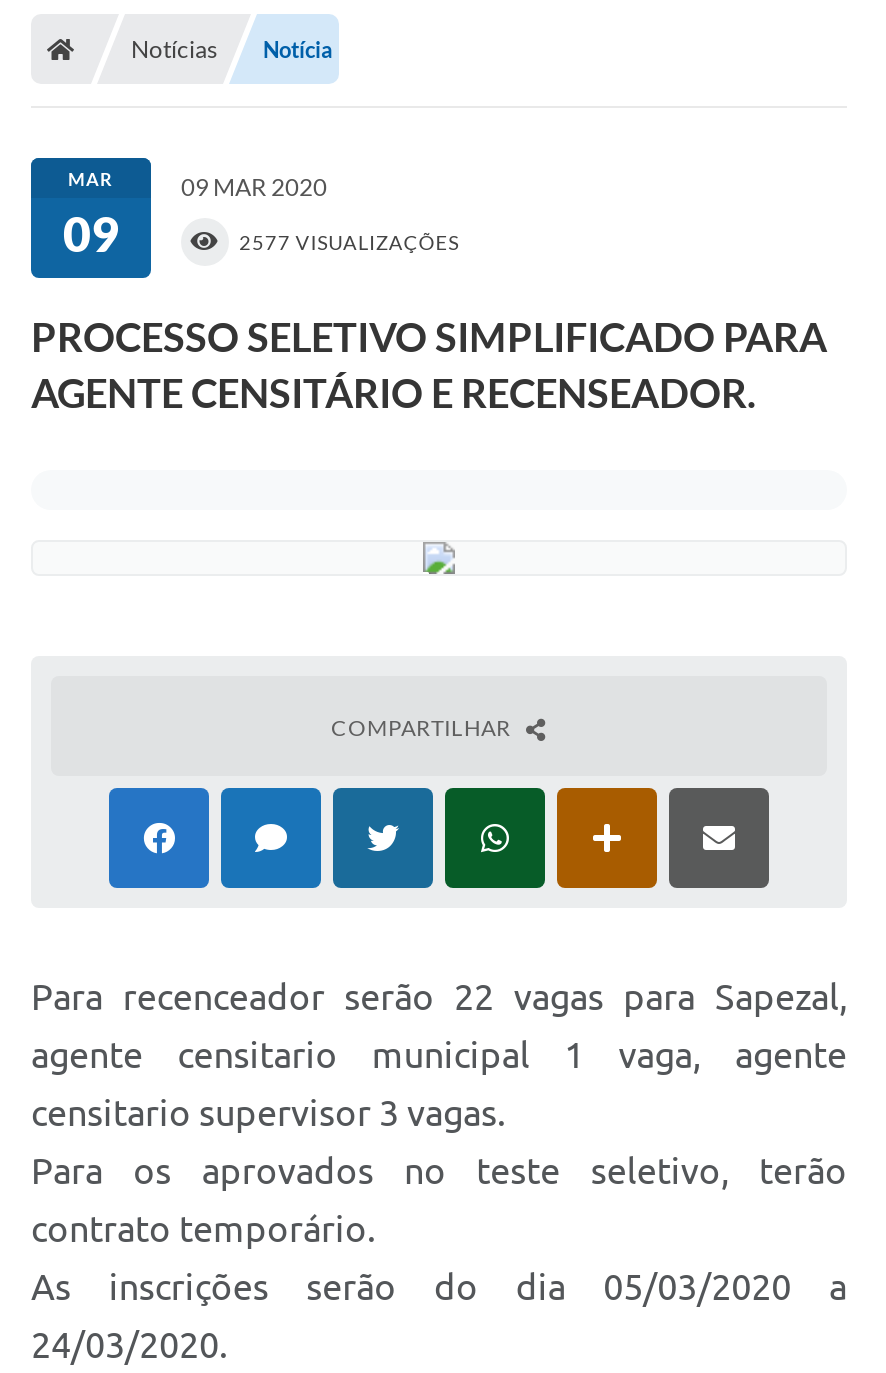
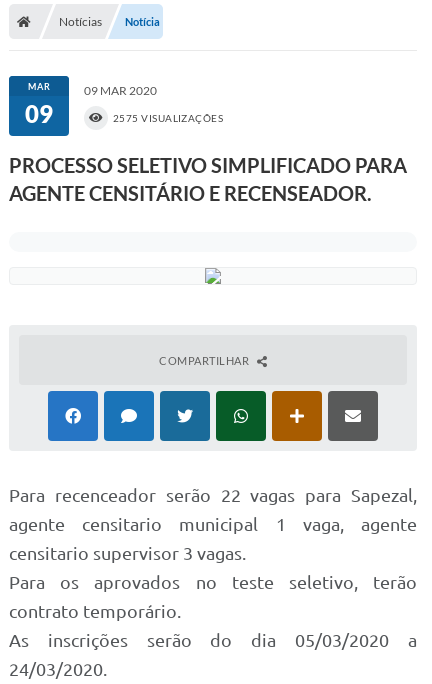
[239,230,459,254] 2577 VISUALIZAÇÕES -> [113,112,223,124] 2575 VISUALIZAÇÕES

